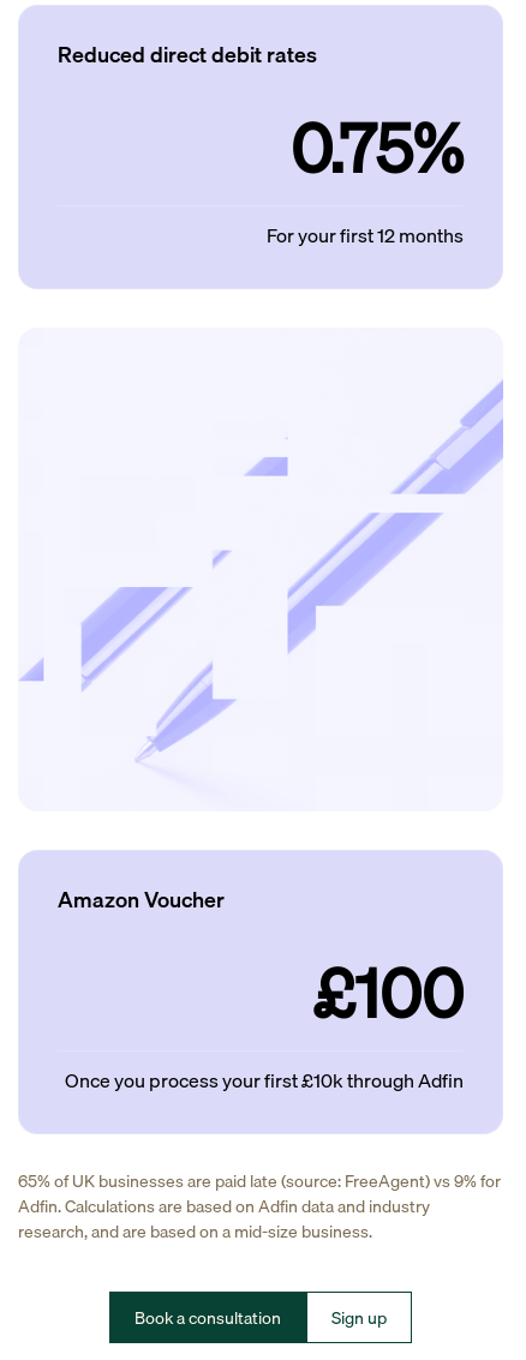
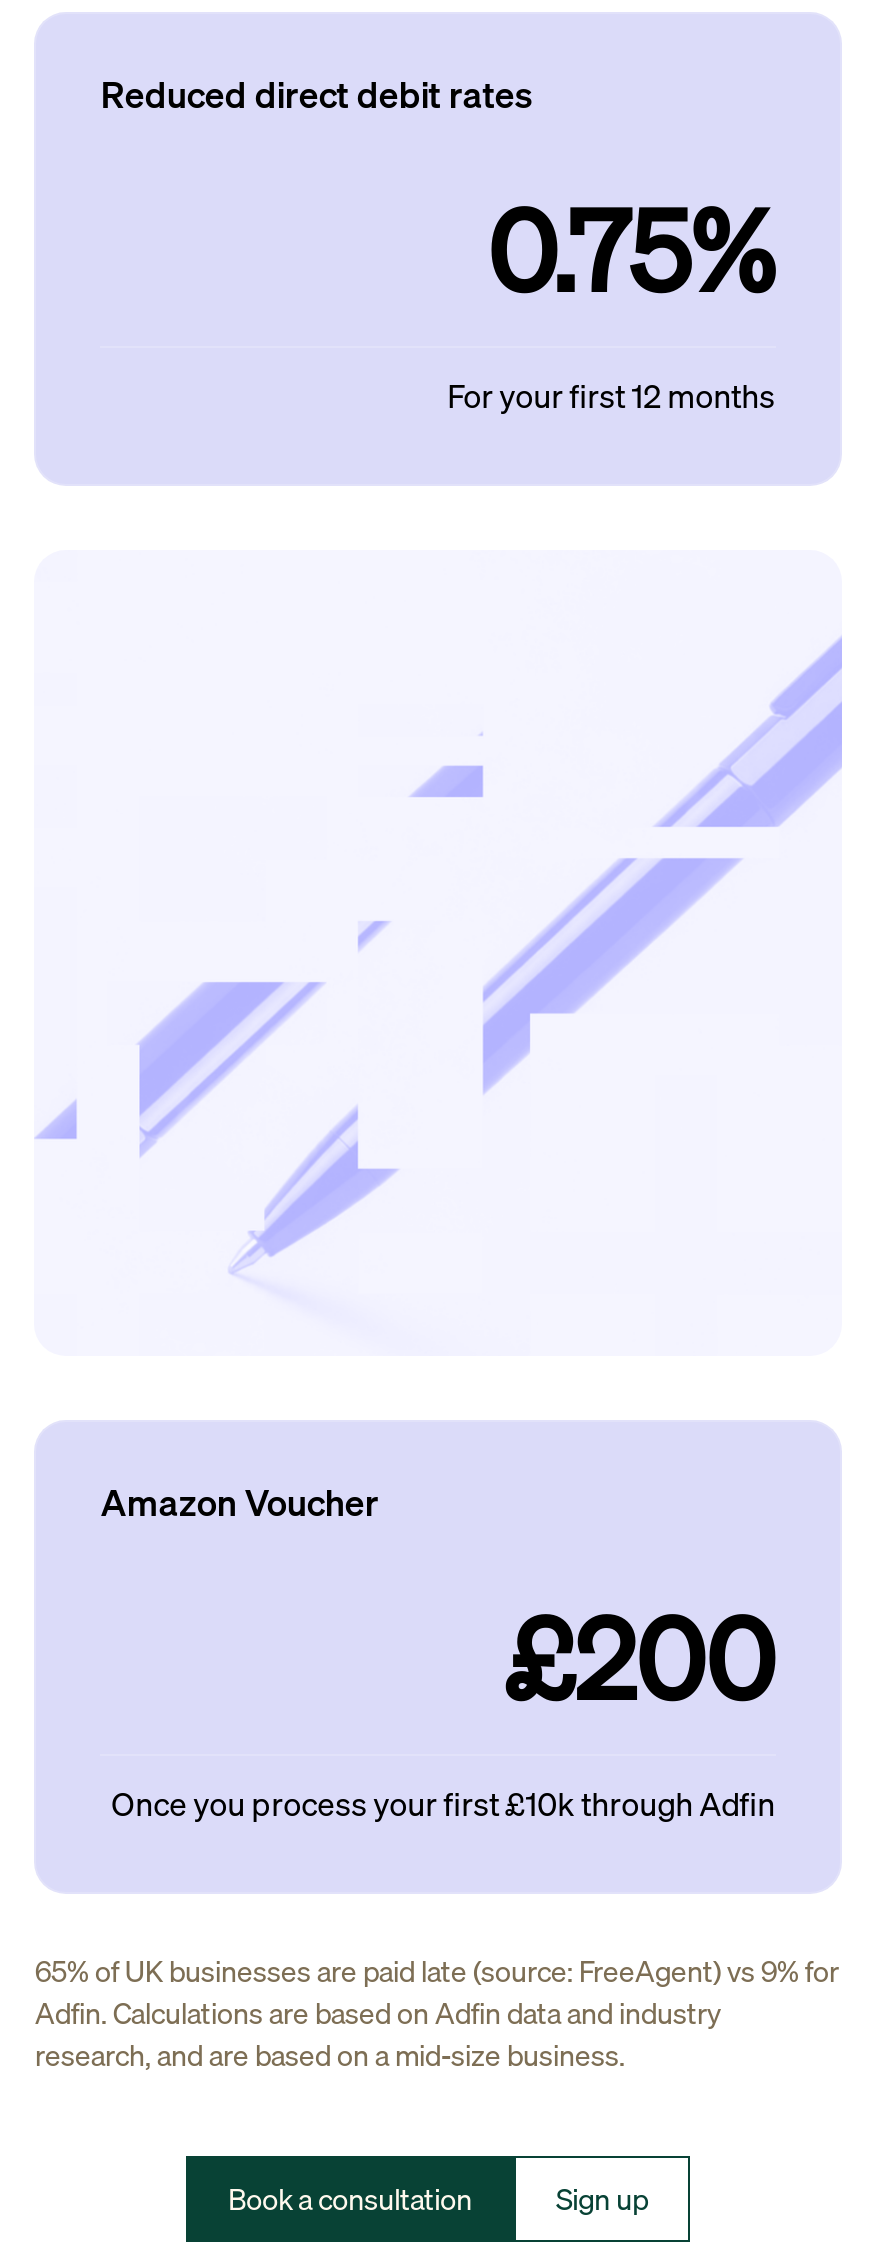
[313,938,463,1046] £100 -> [505,1569,775,1749] £200

